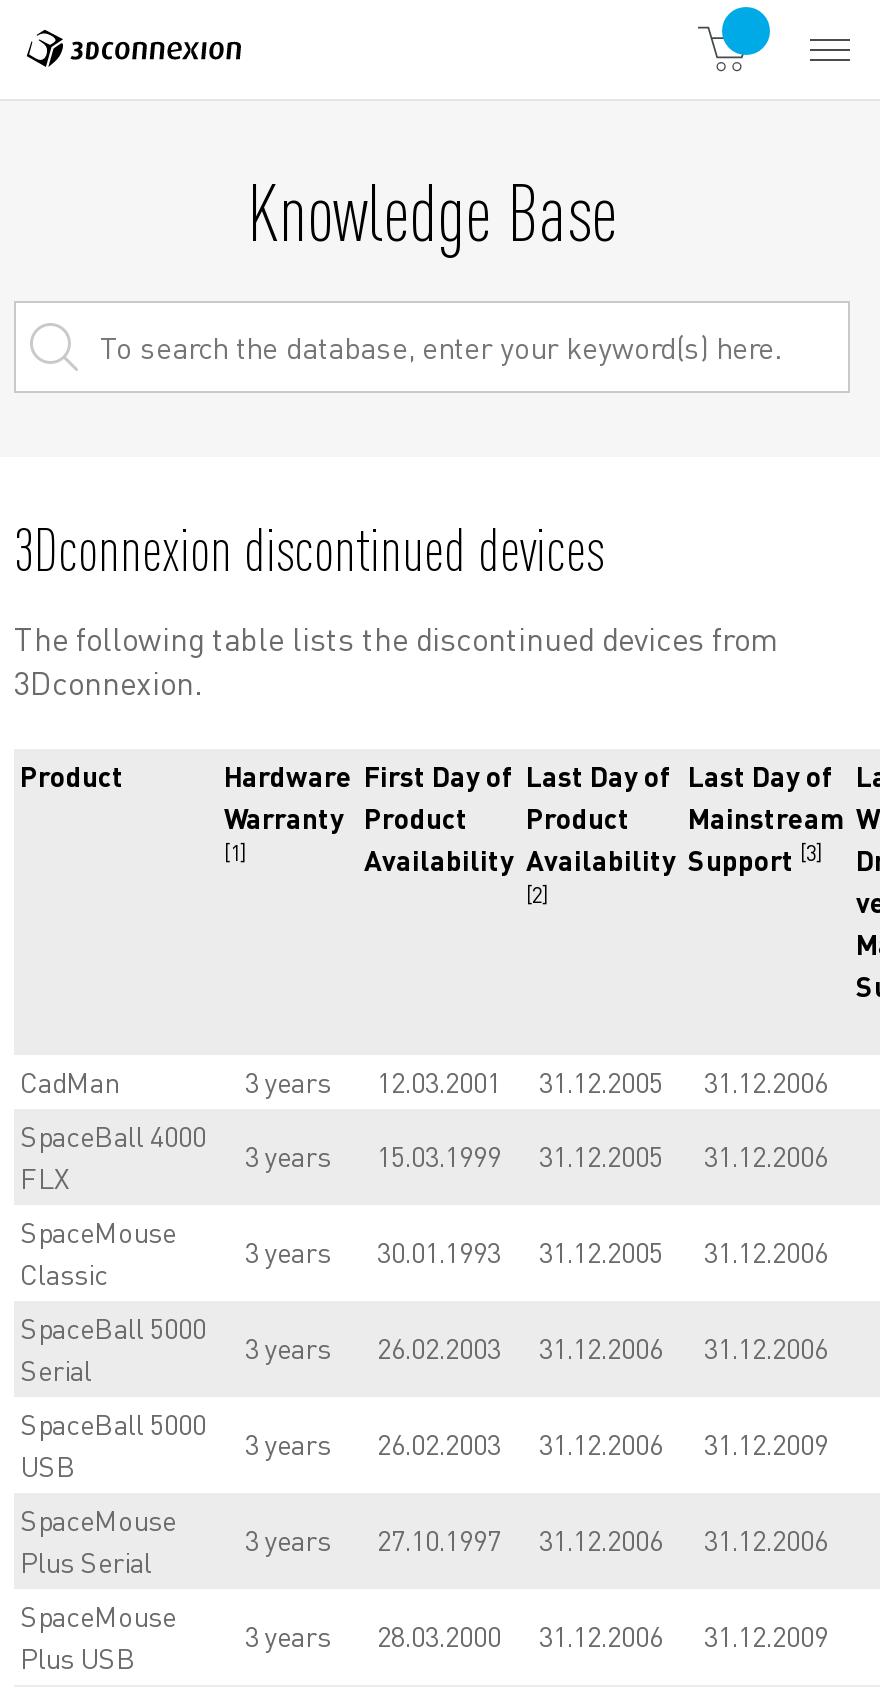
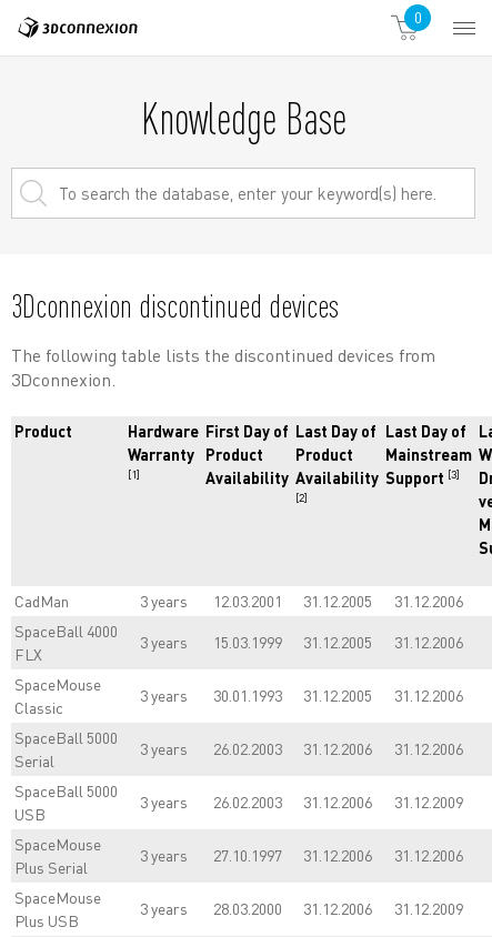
none -> [414,8,421,27] 0

